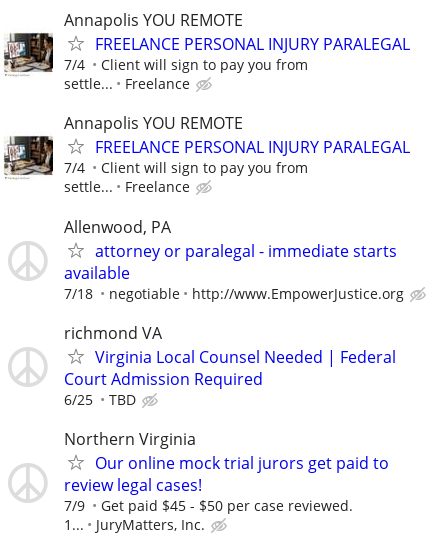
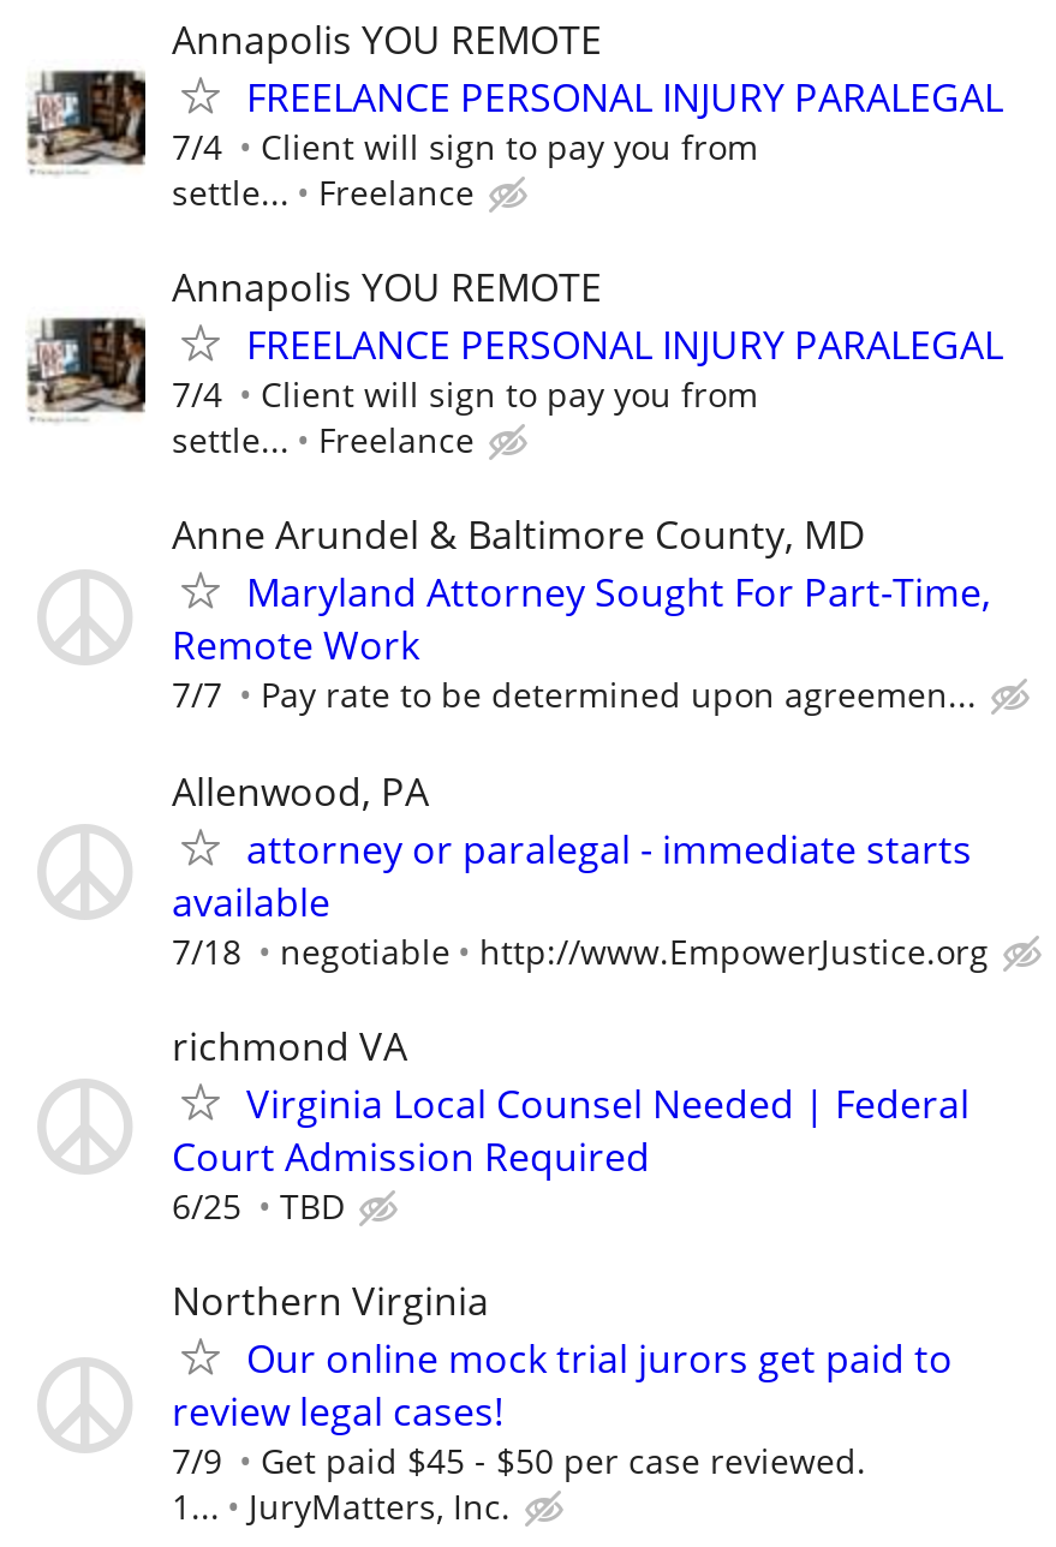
none -> [172,510,991,718] Anne Arundel & Baltimore County, MD | Maryland Attorney Sought For Part-Time, | Remote Work | 7/7 | Pay rate to be determined upon agreemen...

